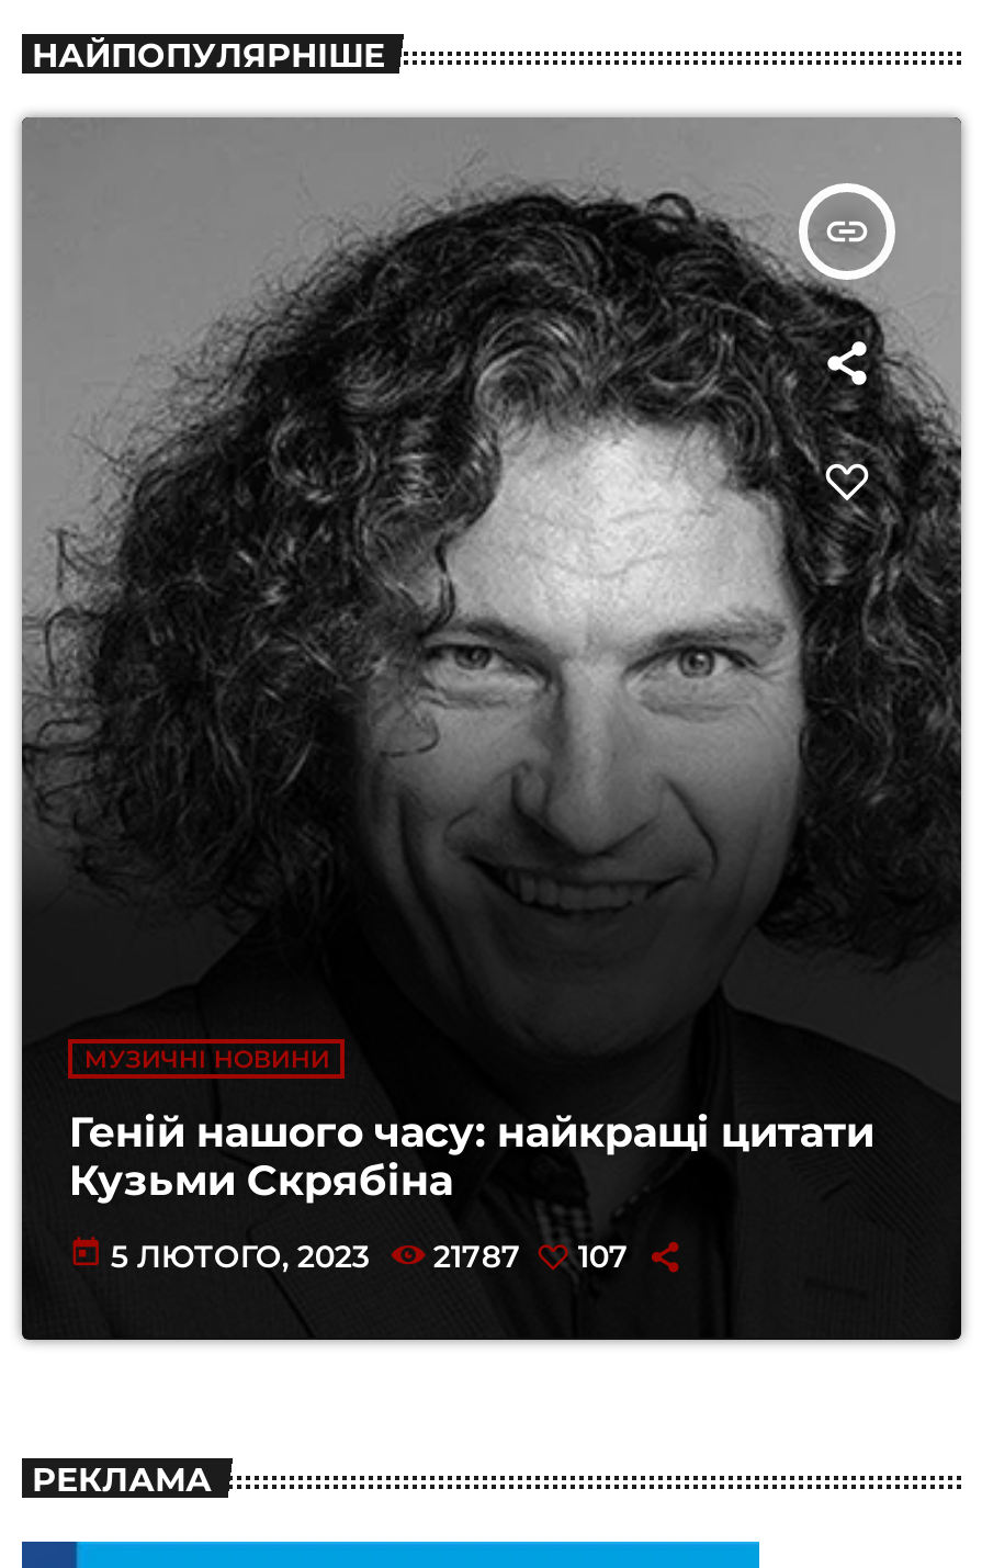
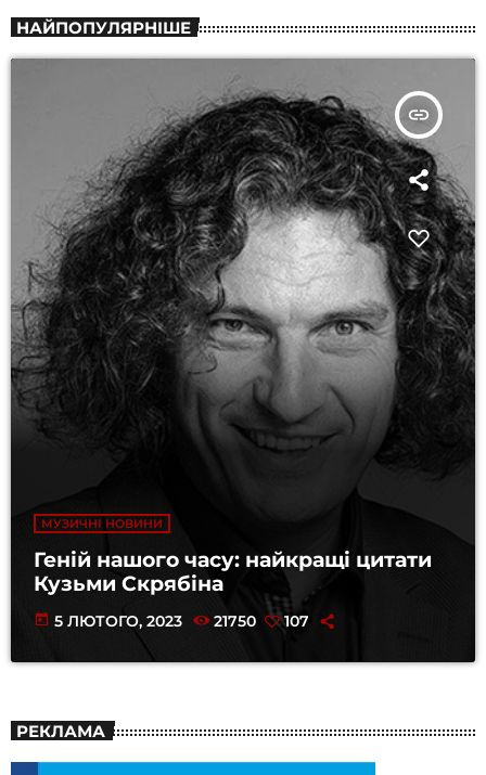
[433,1238,521,1277] 21787 -> [214,612,256,631] 21750

